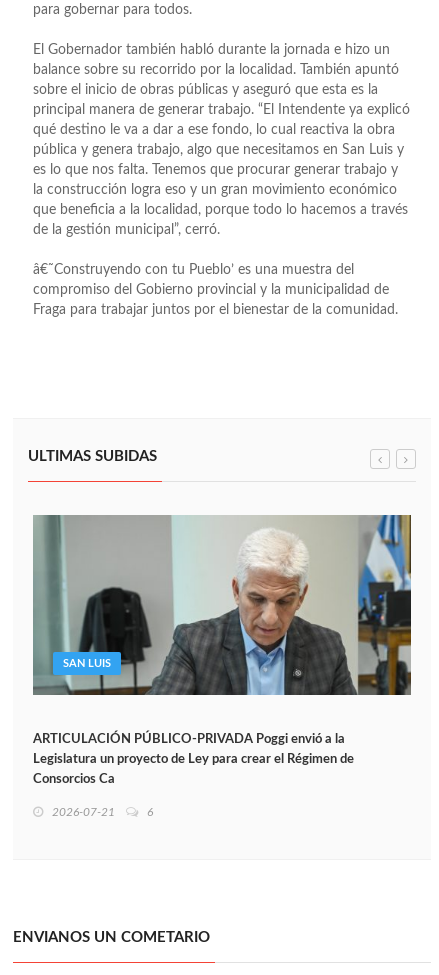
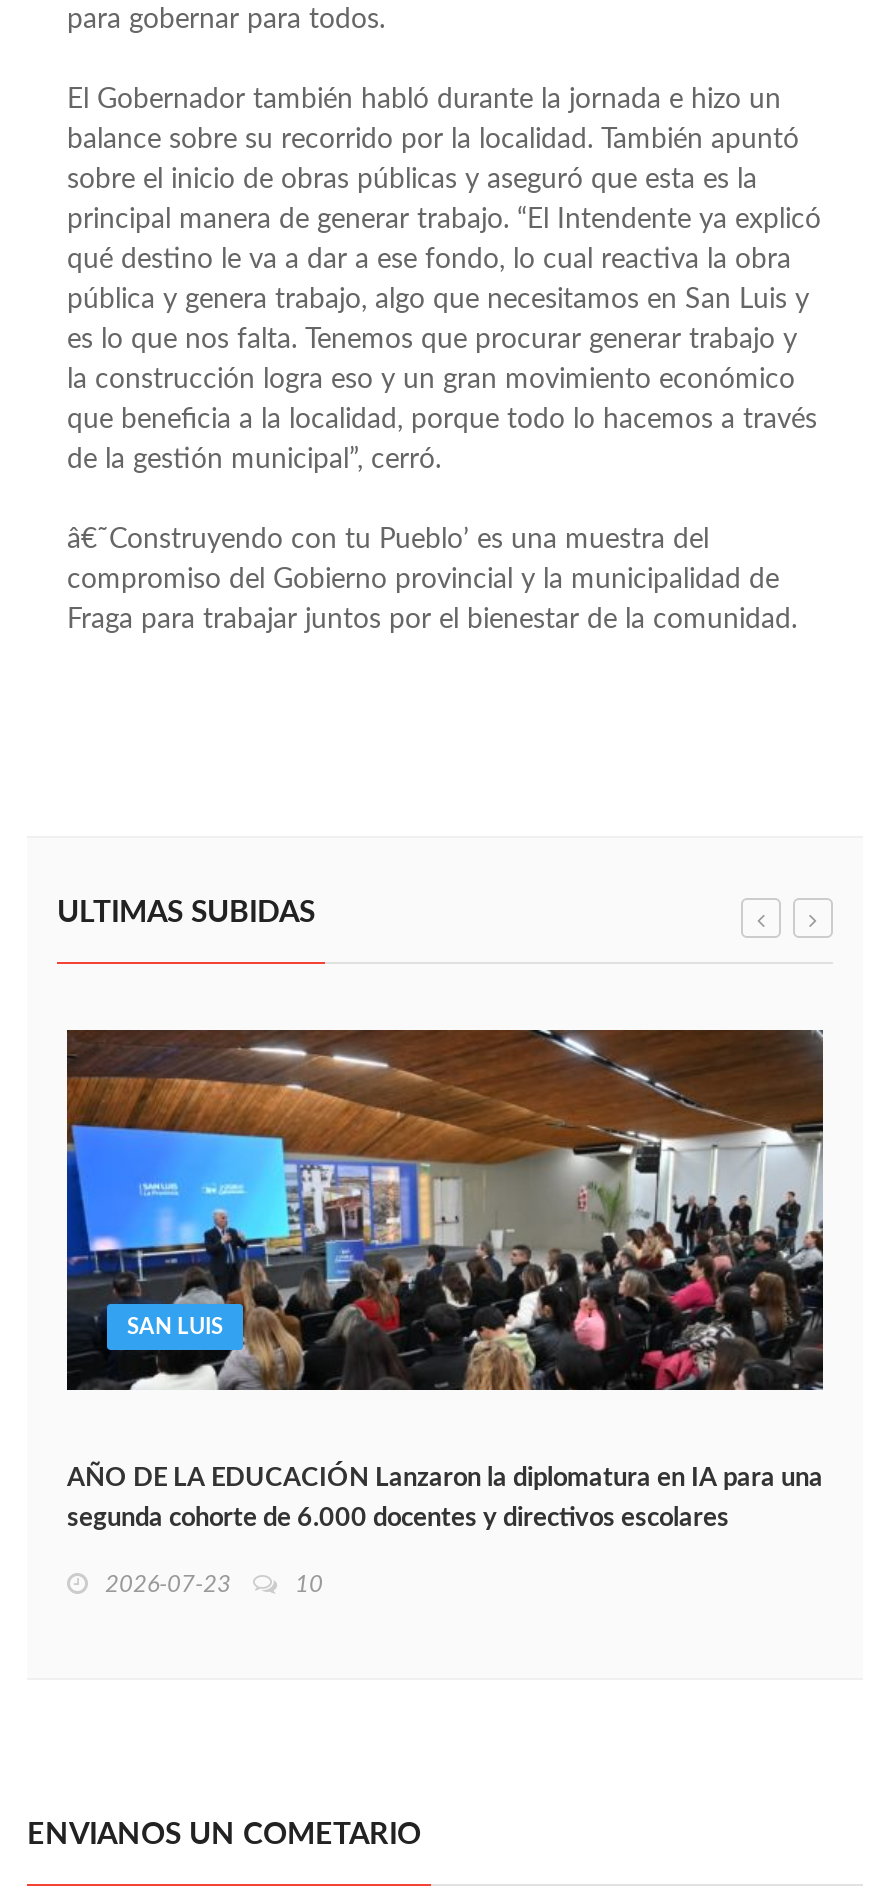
[32,514,412,818] [image] | ARTICULACIÓN PÚBLICO-PRIVADA Poggi envió a la | Legislatura un proyecto de Ley para crear el Régimen de | Consorcios Ca | 2026-07-21 | 6 -> [65,1028,823,1597] [image] | AÑO DE LA EDUCACIÓN Lanzaron la diplomatura en IA para una | segunda cohorte de 6.000 docentes y directivos escolares | 2026-07-23 | 10

